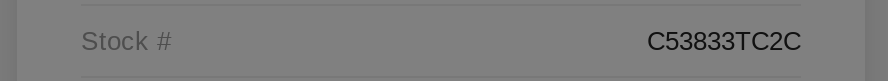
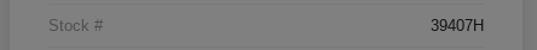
[647,26,801,56] C53833TC2C -> [431,17,484,35] 39407H

